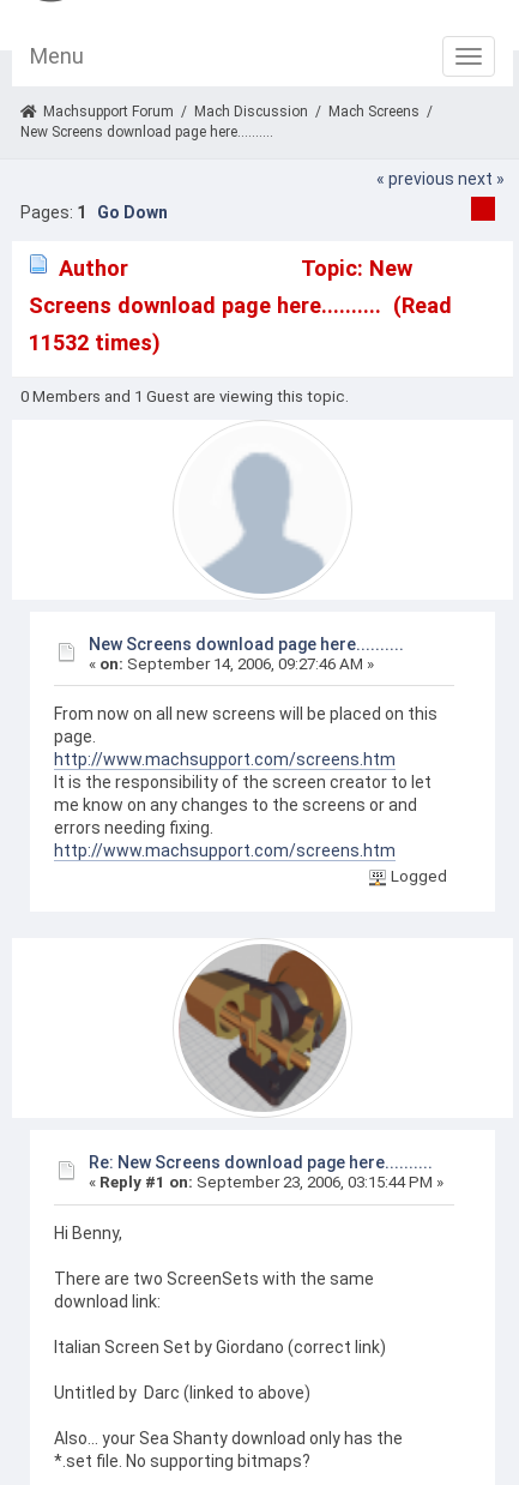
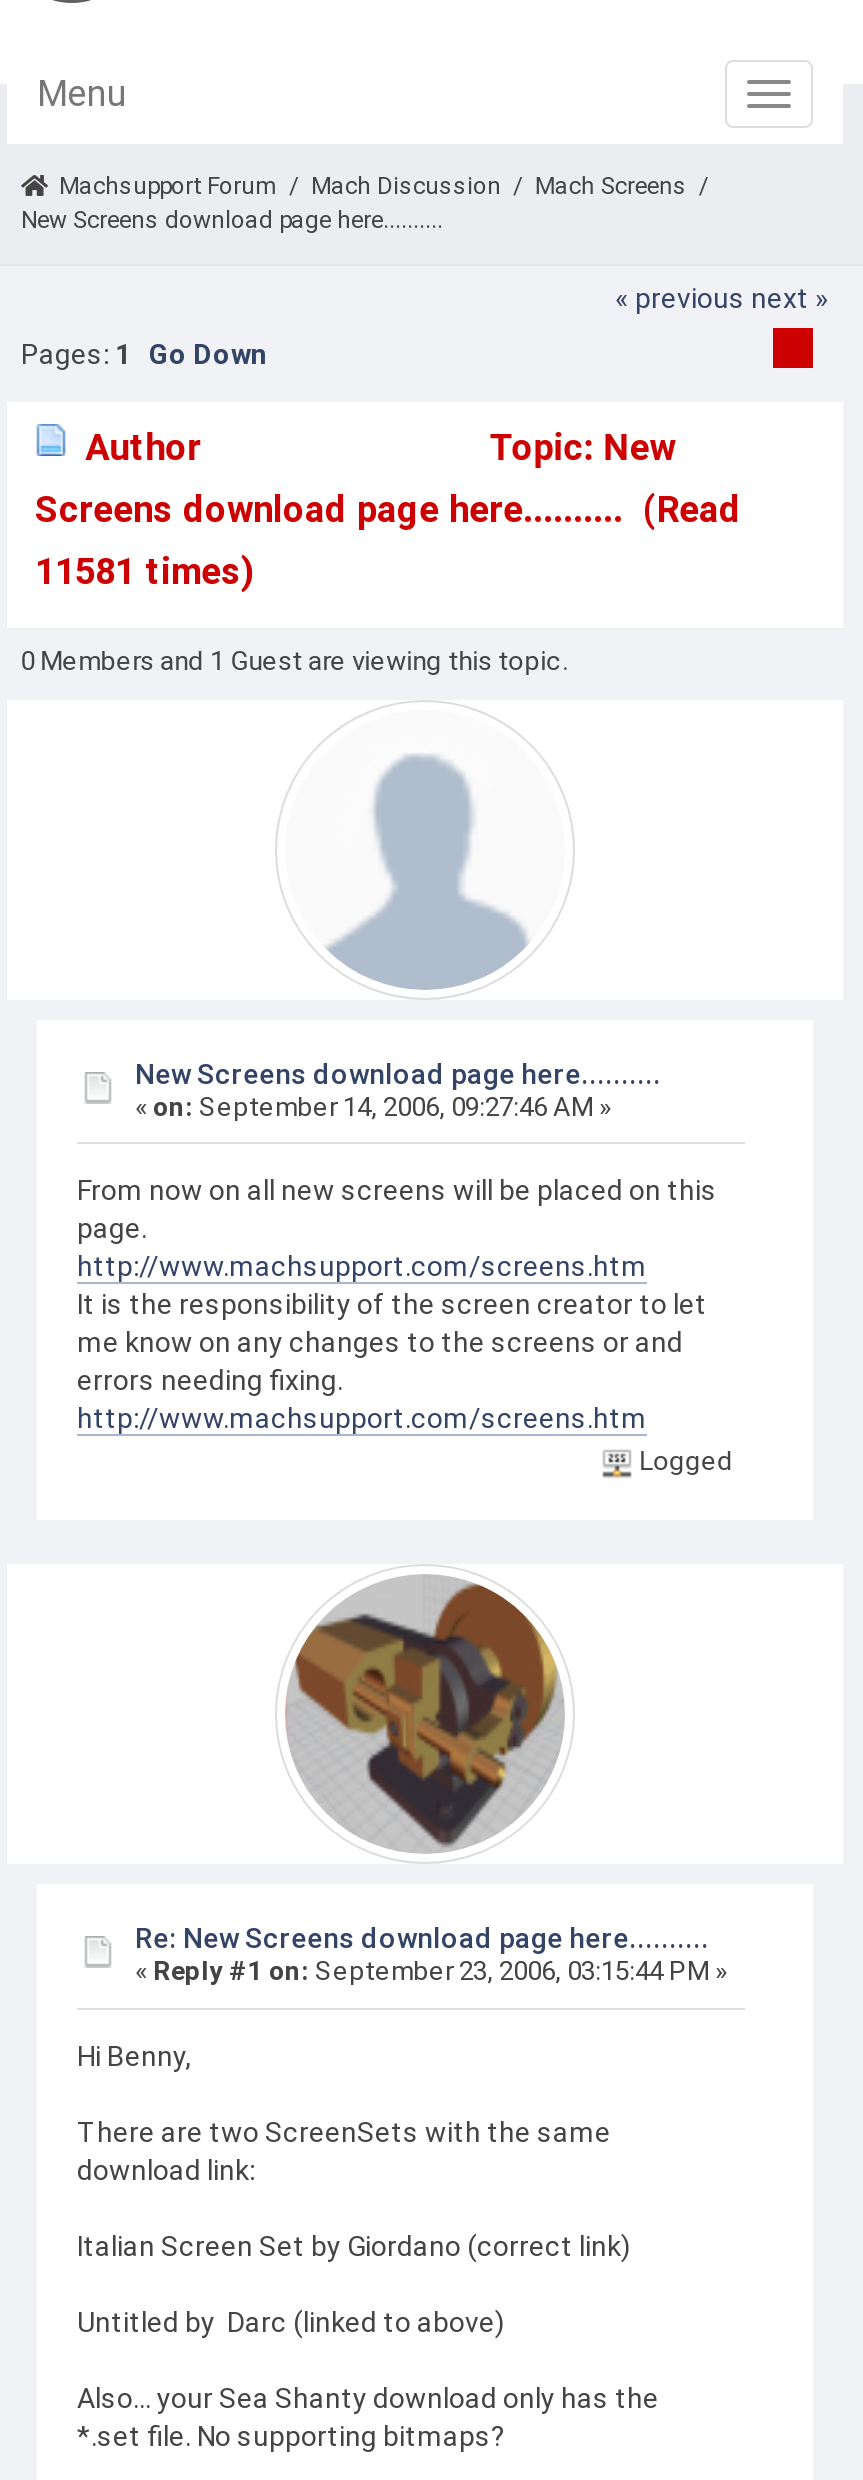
[29,330,161,355] 11532 times) -> [35,550,255,592] 11581 times)

